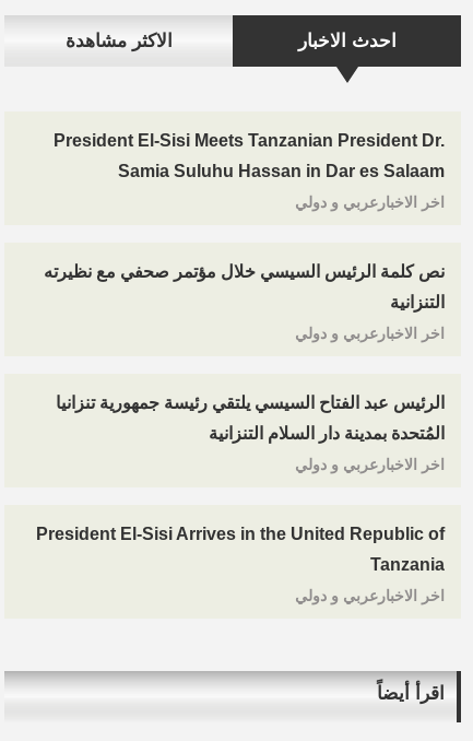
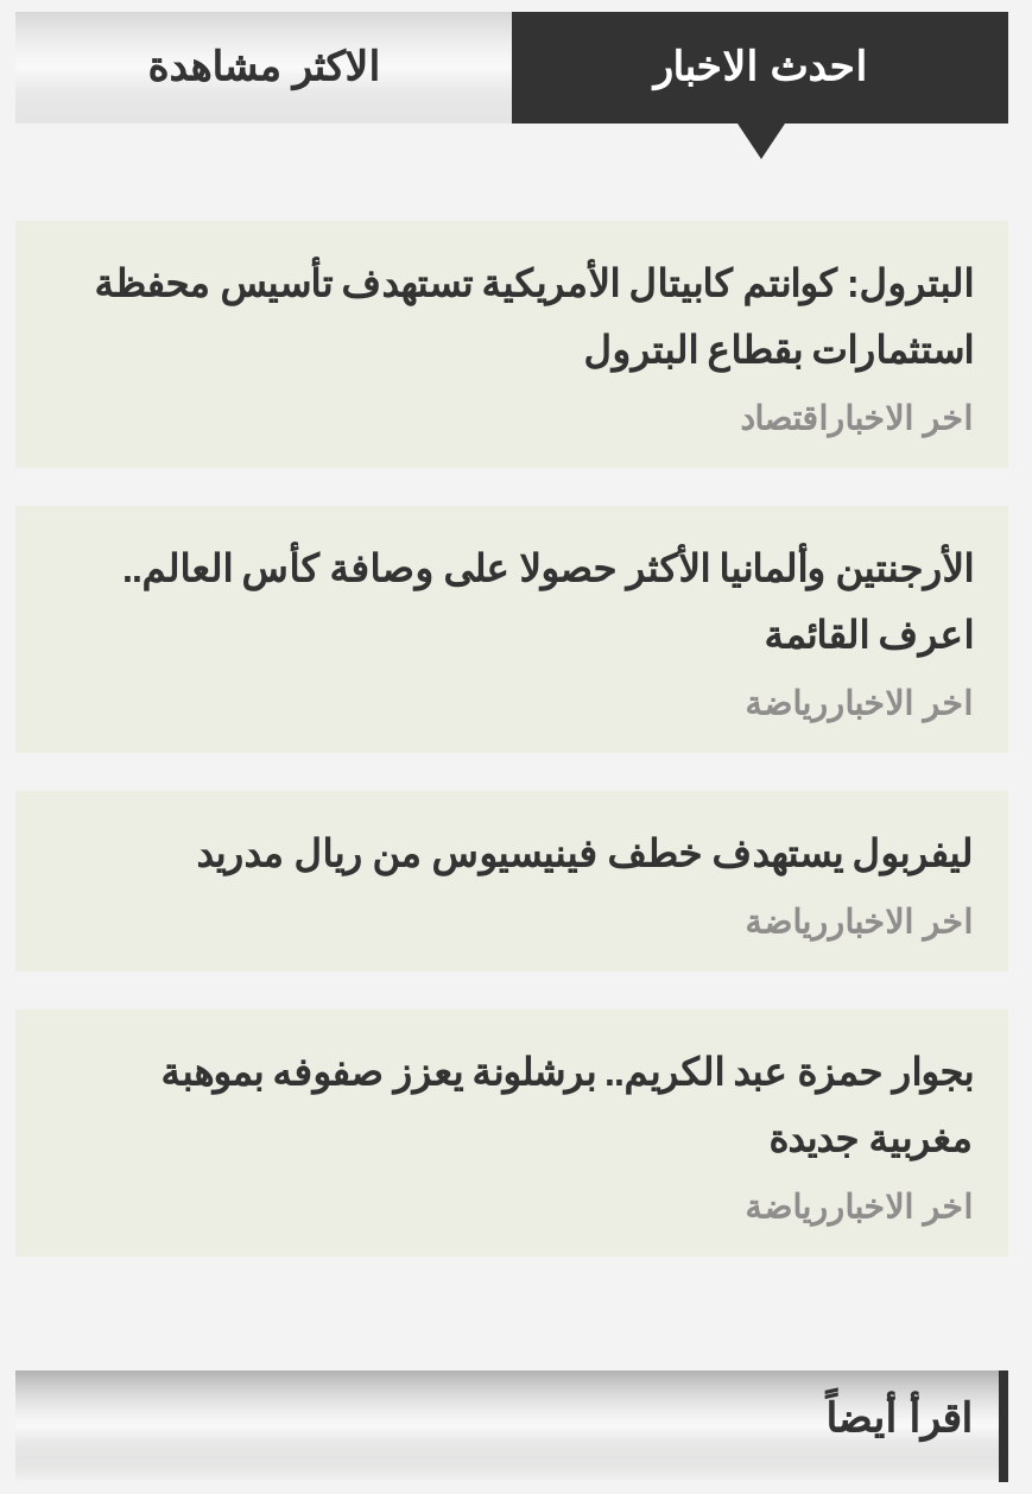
[54,131,445,211] President El-Sisi Meets Tanzanian President Dr. | Samia Suluhu Hassan in Dar es Salaam | اخر الاخبارعربي و دولي -> [94,263,973,437] البترول: كوانتم كابيتال الأمريكية تستهدف تأسيس محفظة | استثمارات بقطاع البترول | اخر الاخباراقتصاد
[44,262,445,342] نص كلمة الرئيس السيسي خلال مؤتمر صحفي مع نظيرته | التنزانية | اخر الاخبارعربي و دولي -> [122,548,973,722] الأرجنتين وألمانيا الأكثر حصولا على وصافة كأس العالم.. | اعرف القائمة | اخر الاخباررياضة
[56,393,445,473] الرئيس عبد الفتاح السيسي يلتقي رئيسة جمهورية تنزانيا | المُتحدة بمدينة دار السلام التنزانية | اخر الاخبارعربي و دولي -> [196,833,973,940] ليفربول يستهدف خطف فينيسيوس من ريال مدريد | اخر الاخباررياضة
[36,524,445,604] President El-Sisi Arrives in the United Republic of | Tanzania | اخر الاخبارعربي و دولي -> [160,1052,973,1225] بجوار حمزة عبد الكريم.. برشلونة يعزز صفوفه بموهبة | مغربية جديدة | اخر الاخباررياضة

